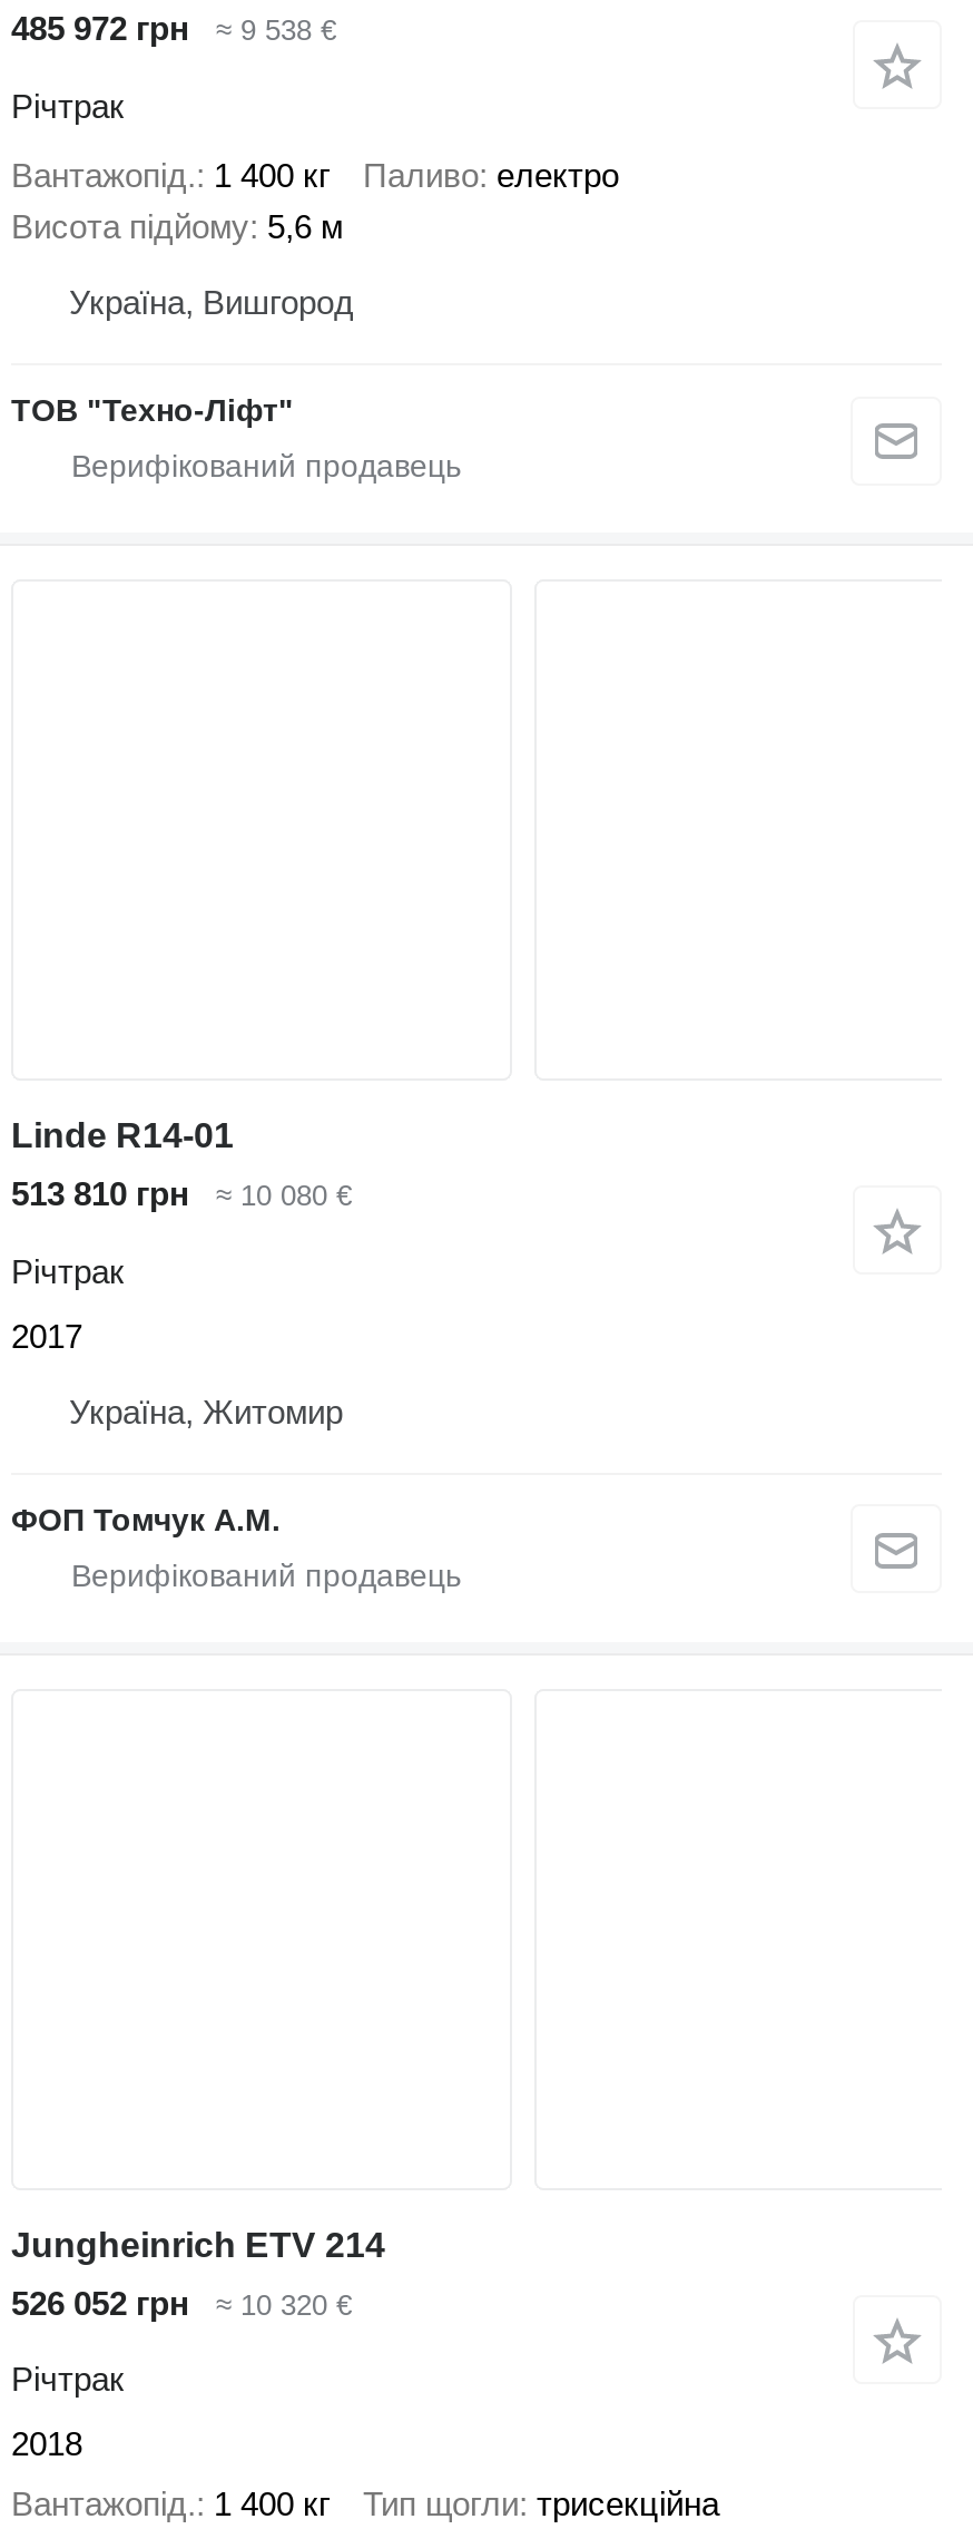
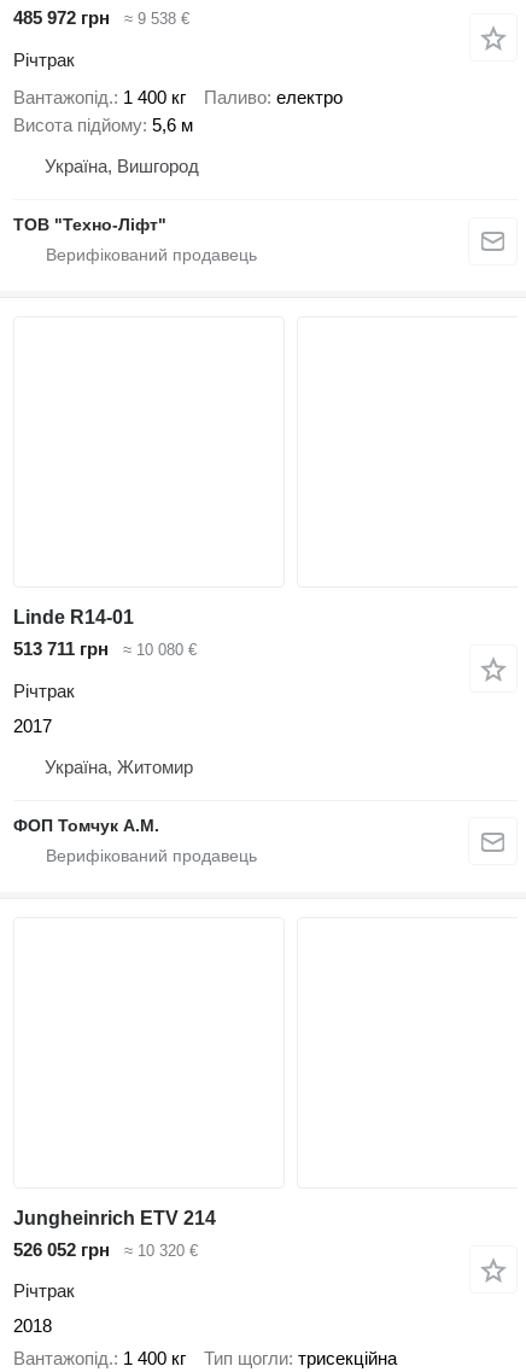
[11,1175,189,1213] 513 810 грн -> [13,639,109,659] 513 711 грн

